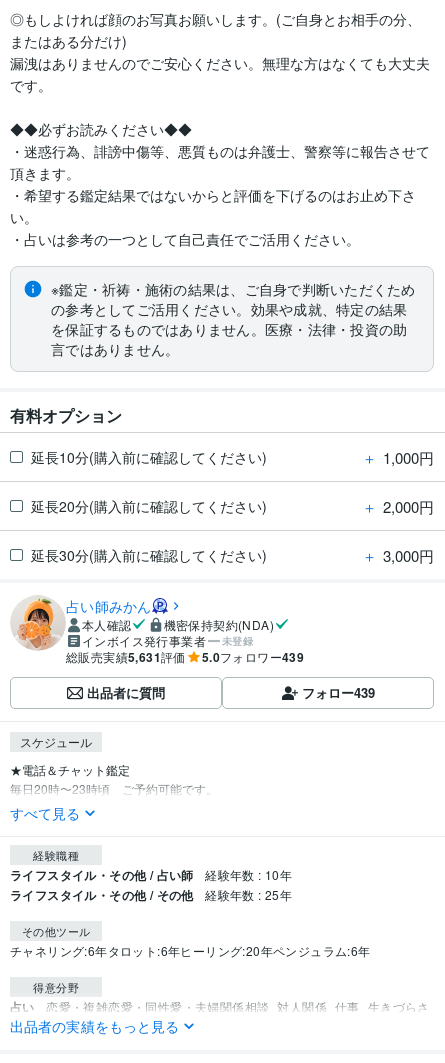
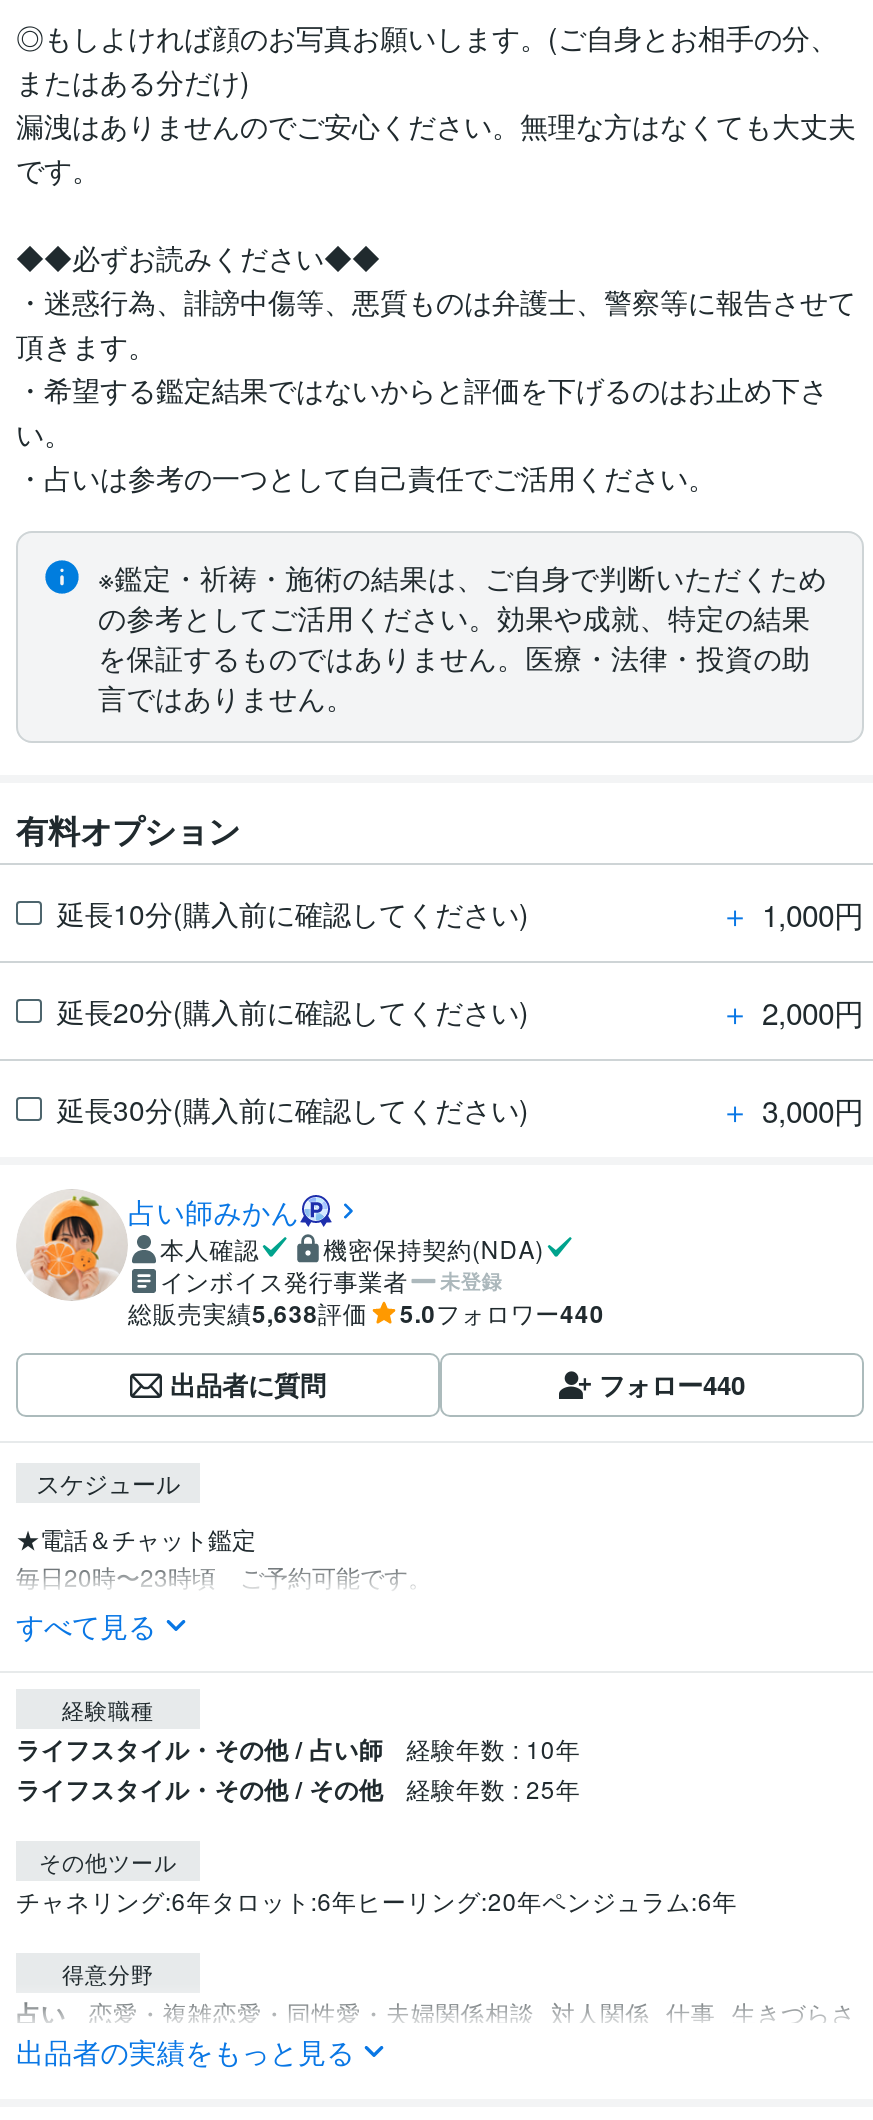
[66,648,186,666] 総販売実績5,631評価 -> [128,1295,368,1331] 総販売実績5,638評価
[202,648,304,666] 5.0フォロワー439 -> [400,1295,604,1331] 5.0フォロワー440
[301,683,374,702] フォロー439 -> [599,1365,745,1403] フォロー440

